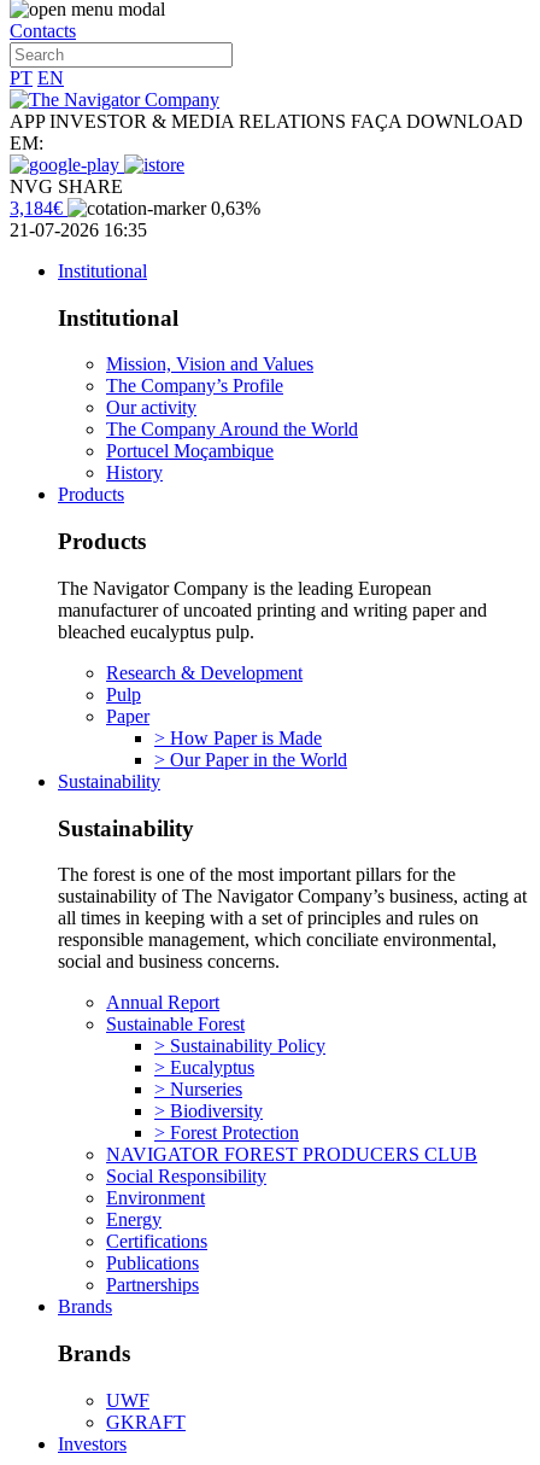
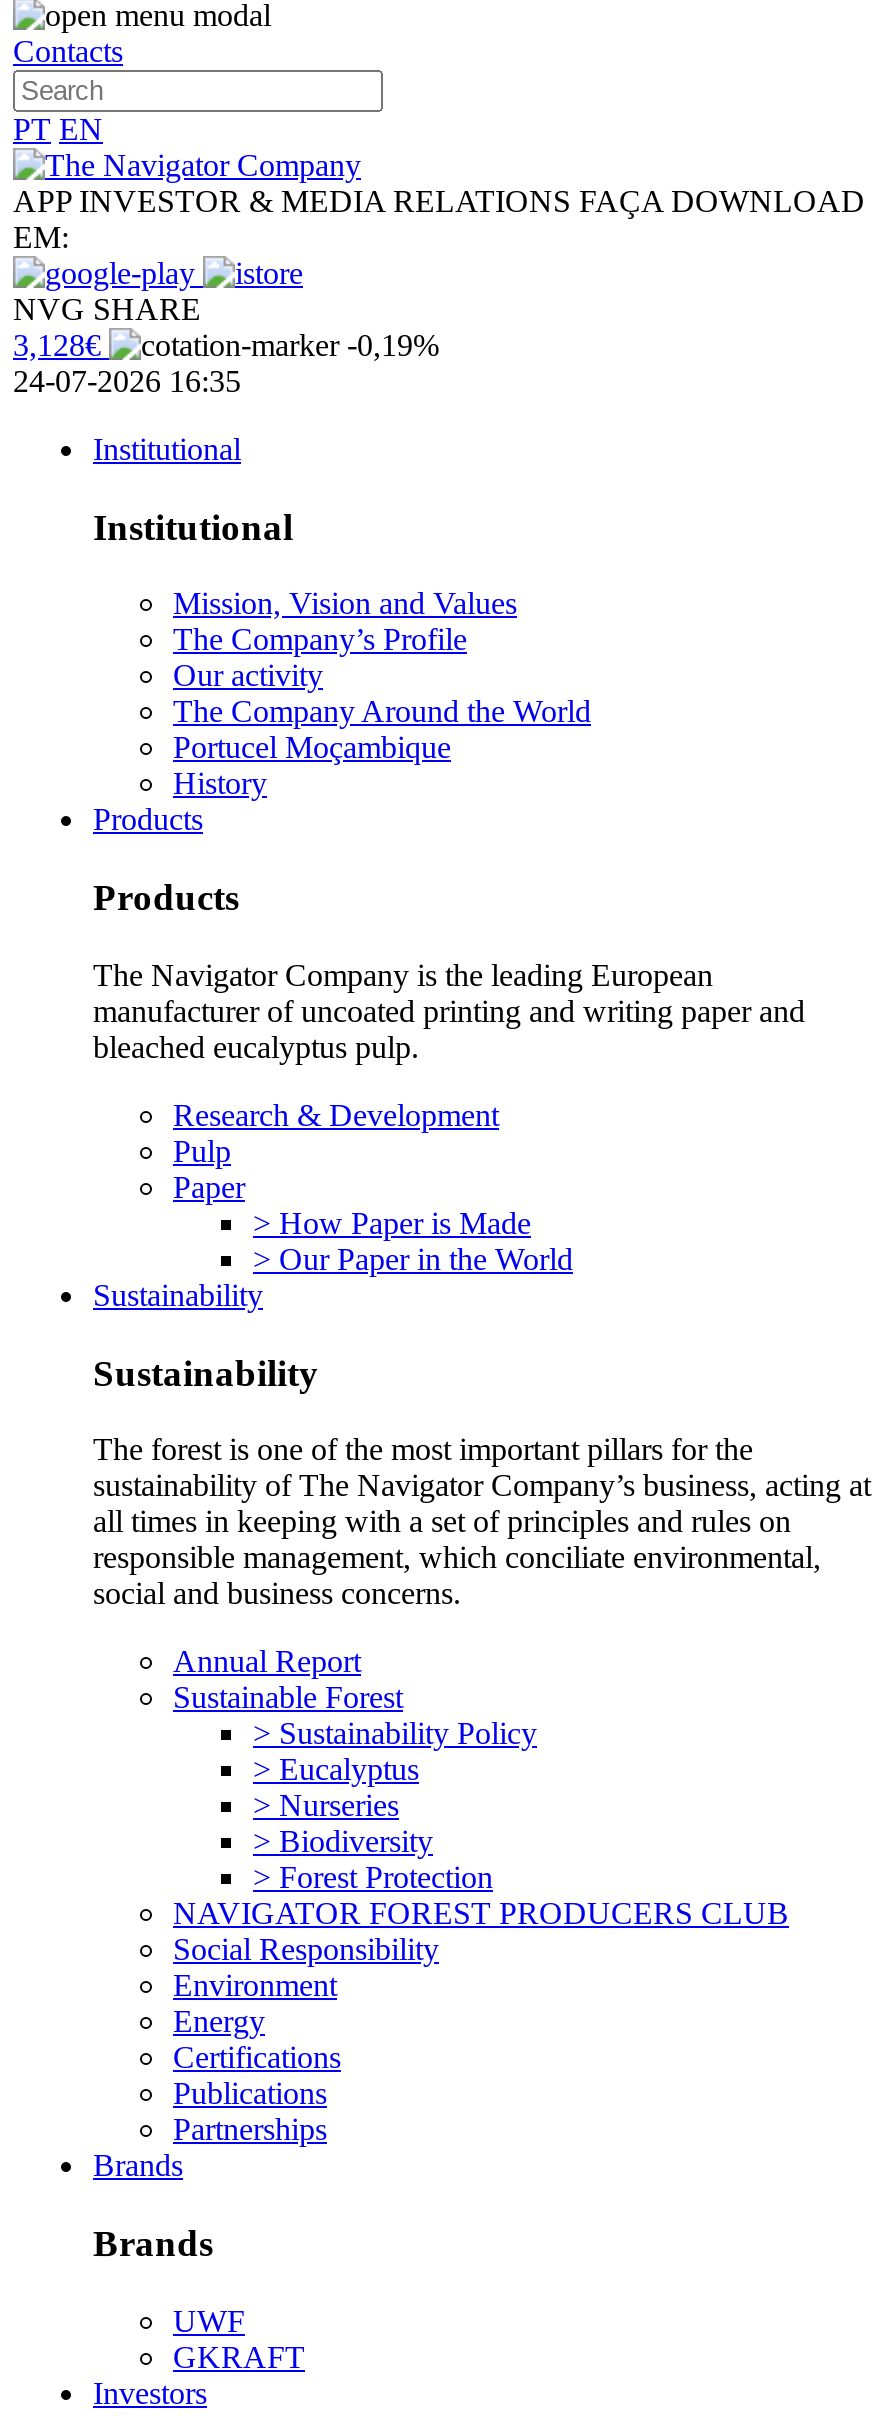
[10,198,63,218] 3,184€ -> [13,328,101,362] 3,128€
[206,198,260,218] 0,63% -> [339,328,439,362] -0,19%
[10,220,147,240] 21-07-2026 16:35 -> [13,364,241,398] 24-07-2026 16:35

